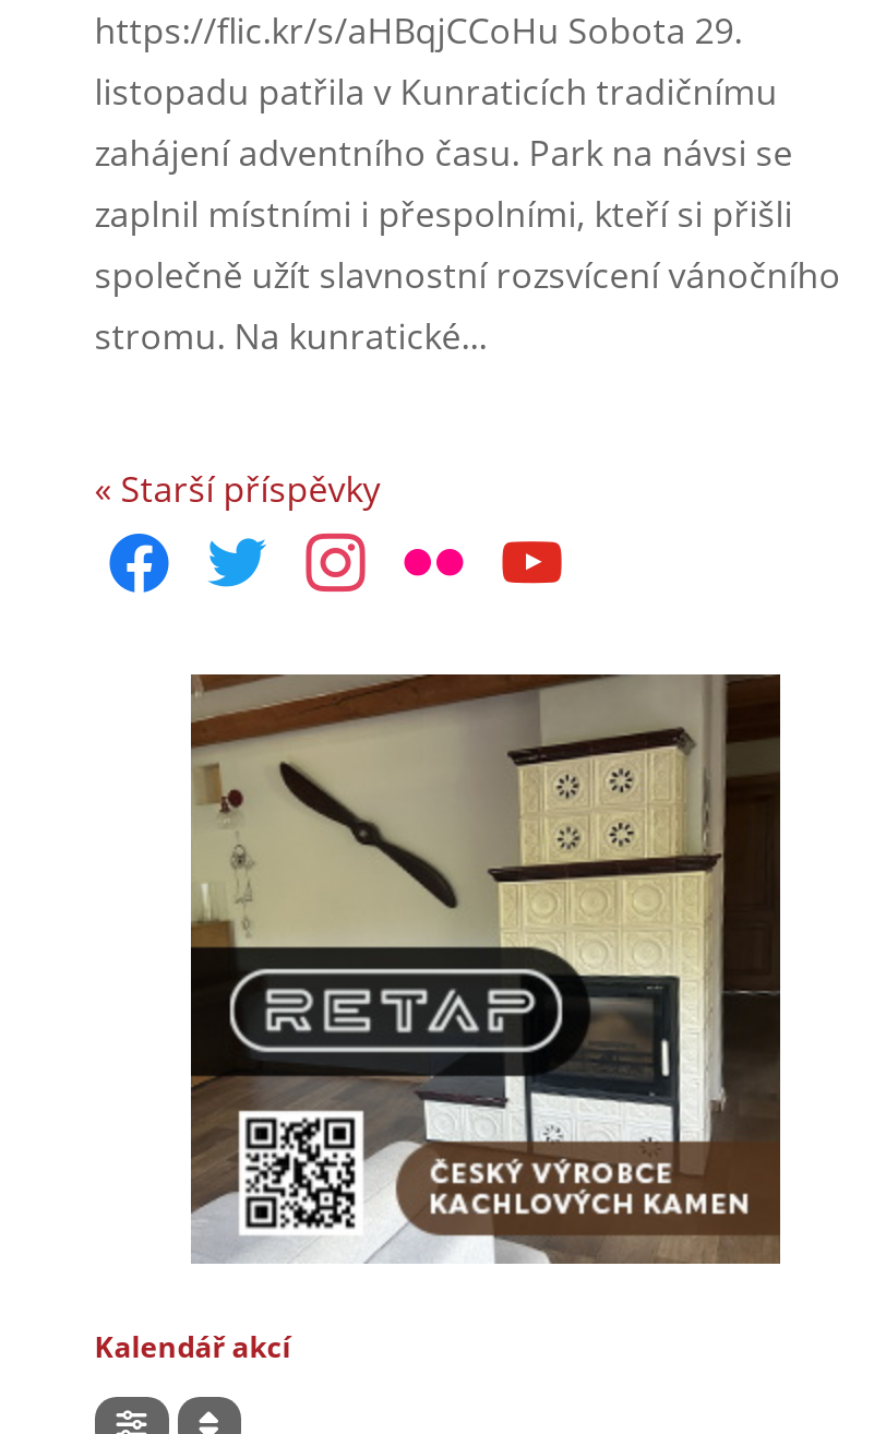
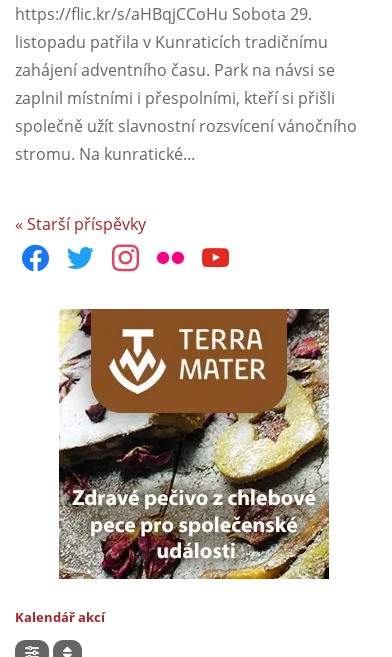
[189,672,782,1264] [image] -> [58,308,330,580] [image]

